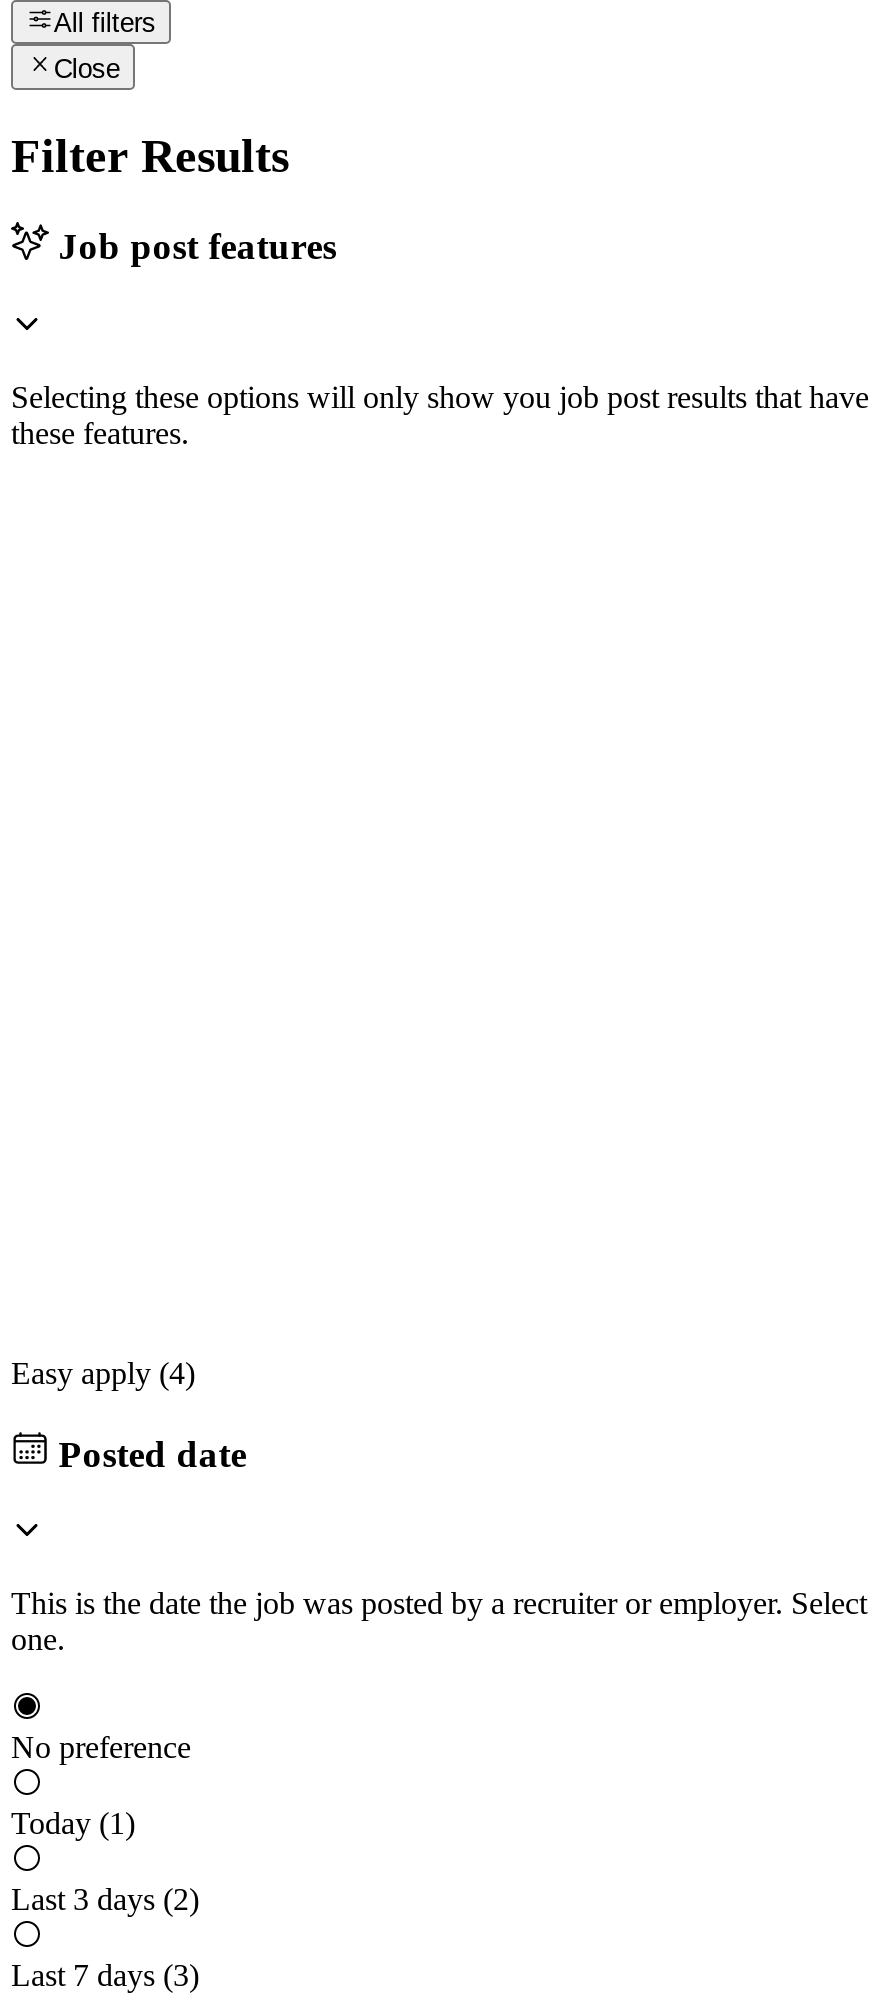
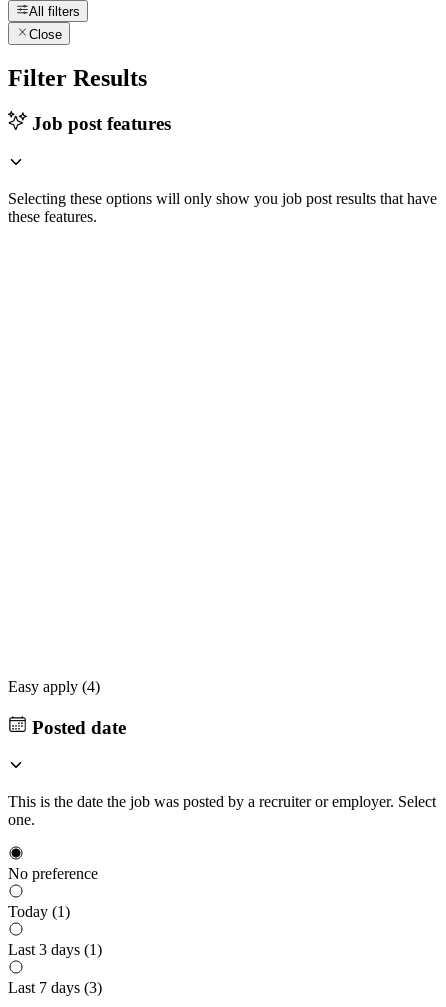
[11,1882,199,1916] Last 3 days (2) -> [8,941,102,958] Last 3 days (1)

